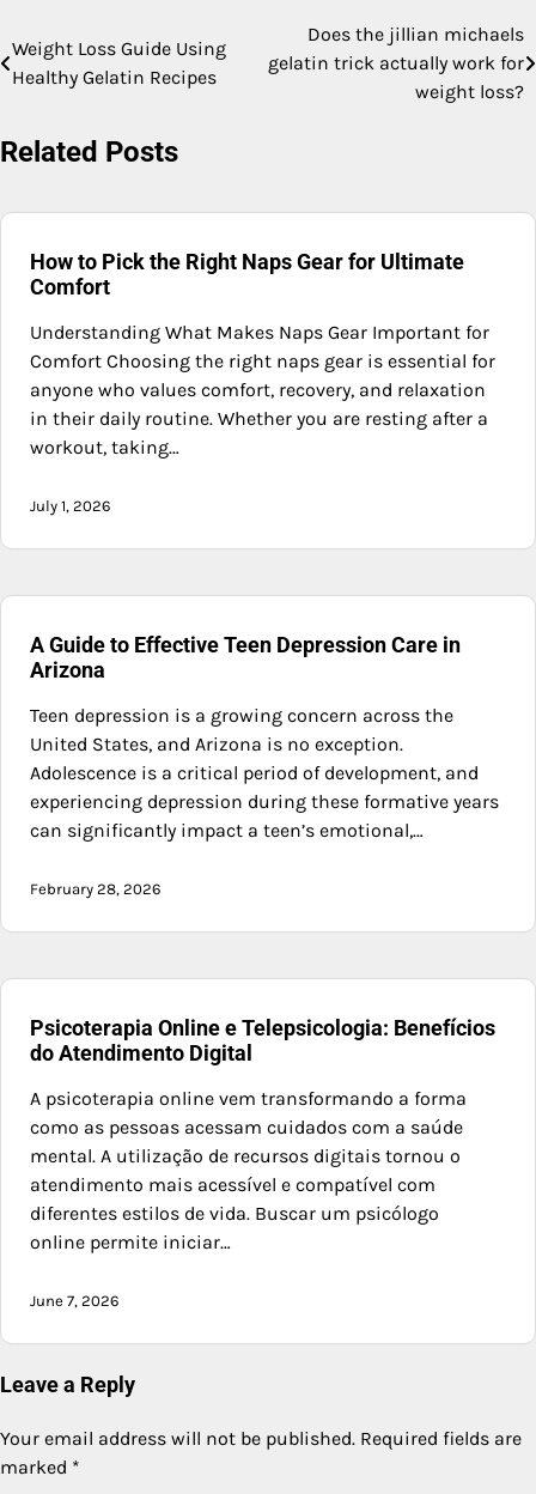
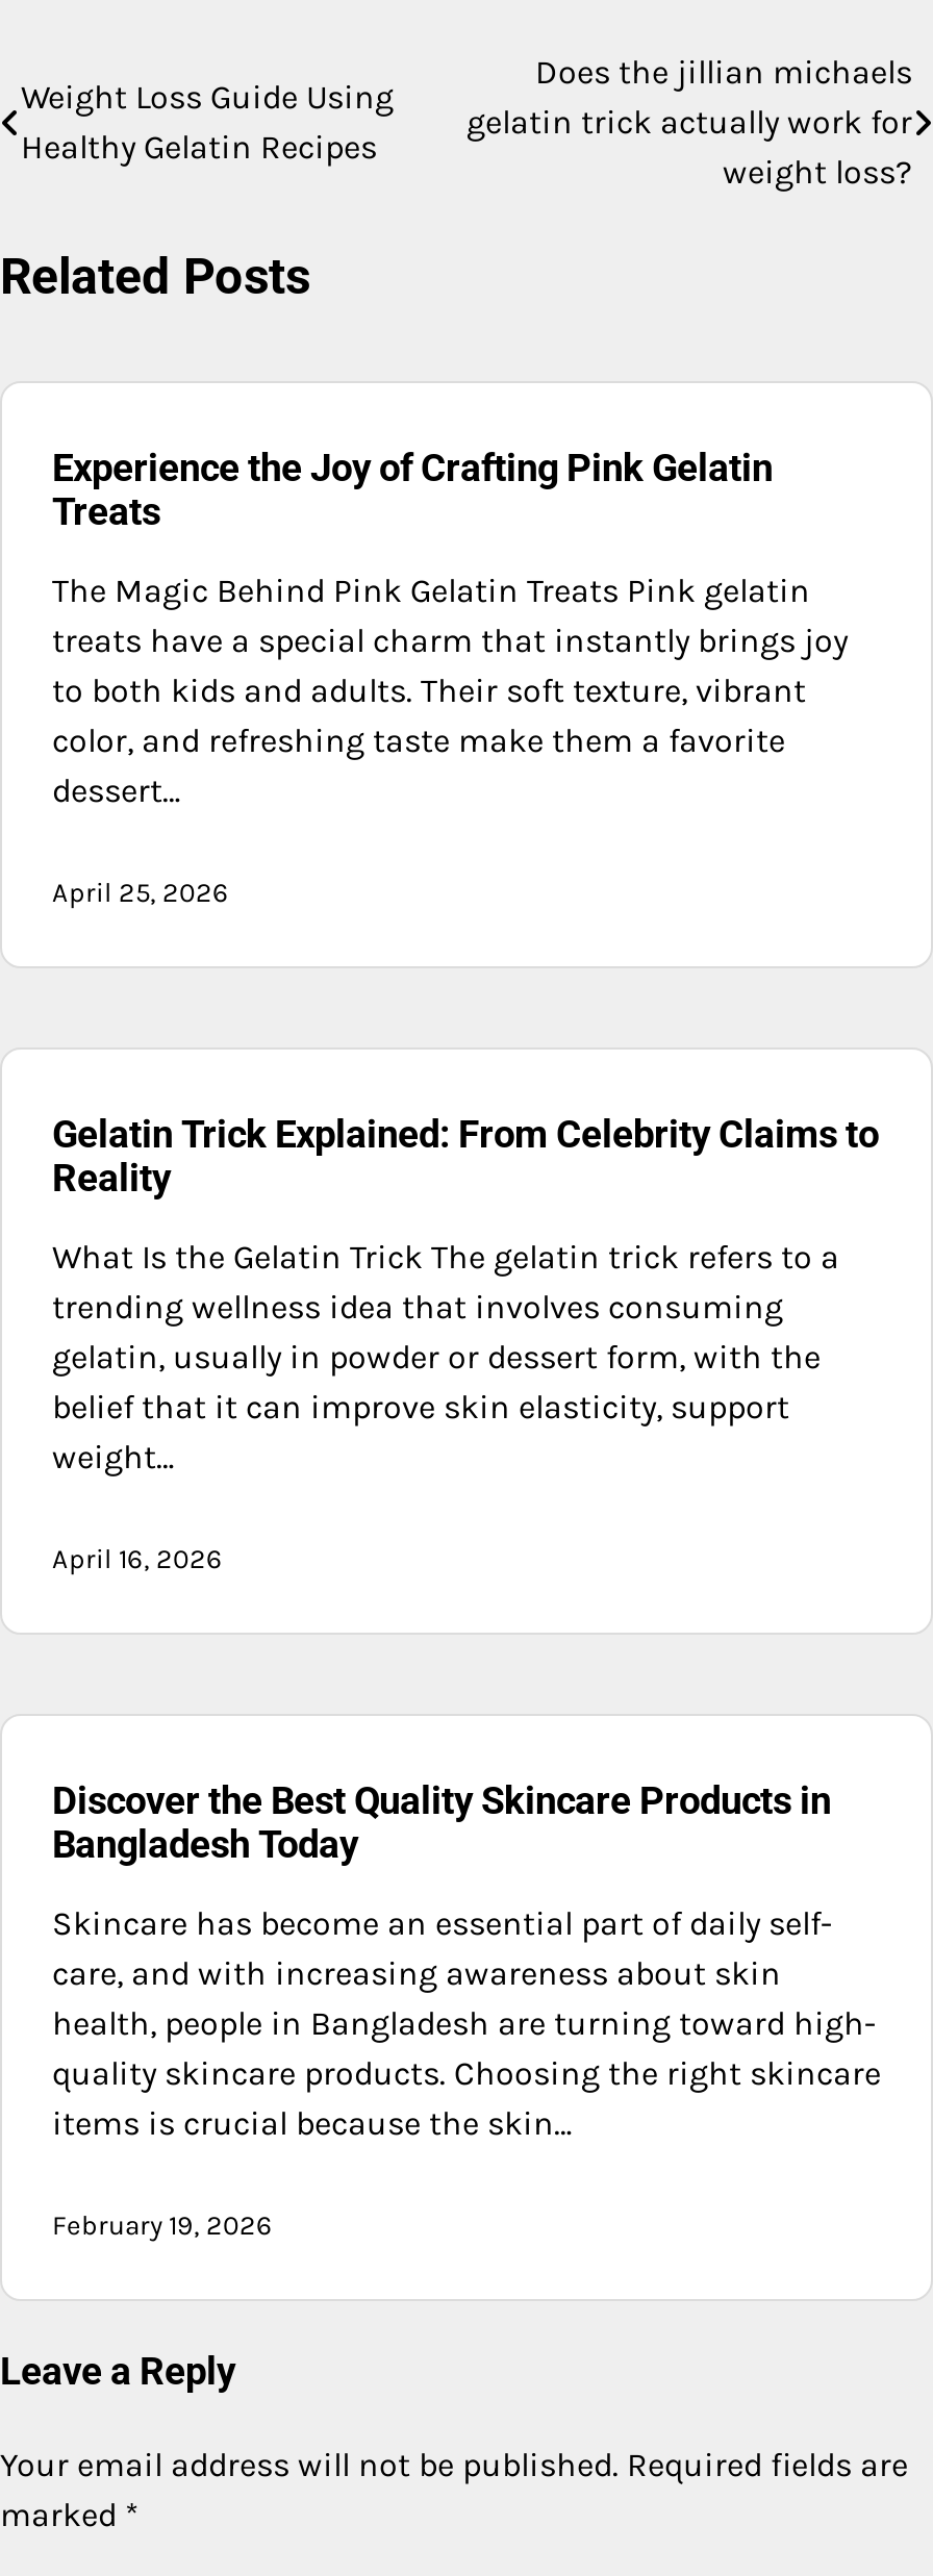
[30,249,464,299] How to Pick the Right Naps Gear for Ultimate | Comfort -> [52,445,773,532] Experience the Joy of Crafting Pink Gelatin | Treats
[30,320,495,458] Understanding What Makes Naps Gear Important for | Comfort Choosing the right naps gear is essential for | anyone who values comfort, recovery, and relaxation | in their daily routine. Whether you are resting after a | workout, taking… -> [52,570,848,809] The Magic Behind Pink Gelatin Treats Pink gelatin | treats have a special charm that instantly brings joy | to both kids and adults. Their soft texture, vibrant | color, and refreshing taste make them a favorite | dessert…
[30,496,111,514] July 1, 2026 -> [52,876,229,907] April 25, 2026
[30,632,461,682] A Guide to Effective Teen Depression Care in | Arizona -> [52,1111,879,1199] Gelatin Trick Explained: From Celebrity Claims to | Reality
[30,704,499,841] Teen depression is a growing concern across the | United States, and Arizona is no exception. | Adolescence is a critical period of development, and | experiencing depression during these formative years | can significantly impact a teen’s emotional,… -> [52,1236,839,1476] What Is the Gelatin Trick The gelatin trick refers to a | trending wellness idea that involves consuming | gelatin, usually in powder or dessert form, with the | belief that it can improve skin elasticity, support | weight…
[30,880,162,897] February 28, 2026 -> [52,1542,223,1574] April 16, 2026
[30,1015,495,1065] Psicoterapia Online e Telepsicologia: Benefícios | do Atendimento Digital -> [52,1778,831,1865] Discover the Best Quality Skincare Products in | Bangladesh Today
[30,1087,467,1253] A psicoterapia online vem transformando a forma | como as pessoas acessam cuidados com a saúde | mental. A utilização de recursos digitais tornou o | atendimento mais acessível e compatível com | diferentes estilos de vida. Buscar um psicólogo | online permite iniciar… -> [52,1903,881,2142] Skincare has become an essential part of daily self- | care, and with increasing awareness about skin | health, people in Bangladesh are turning toward high- | quality skincare products. Choosing the right skincare | items is crucial because the skin…
[30,1291,120,1309] June 7, 2026 -> [52,2209,273,2240] February 19, 2026

